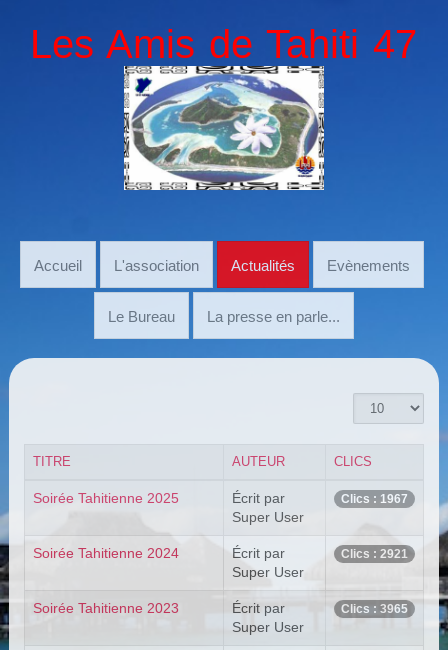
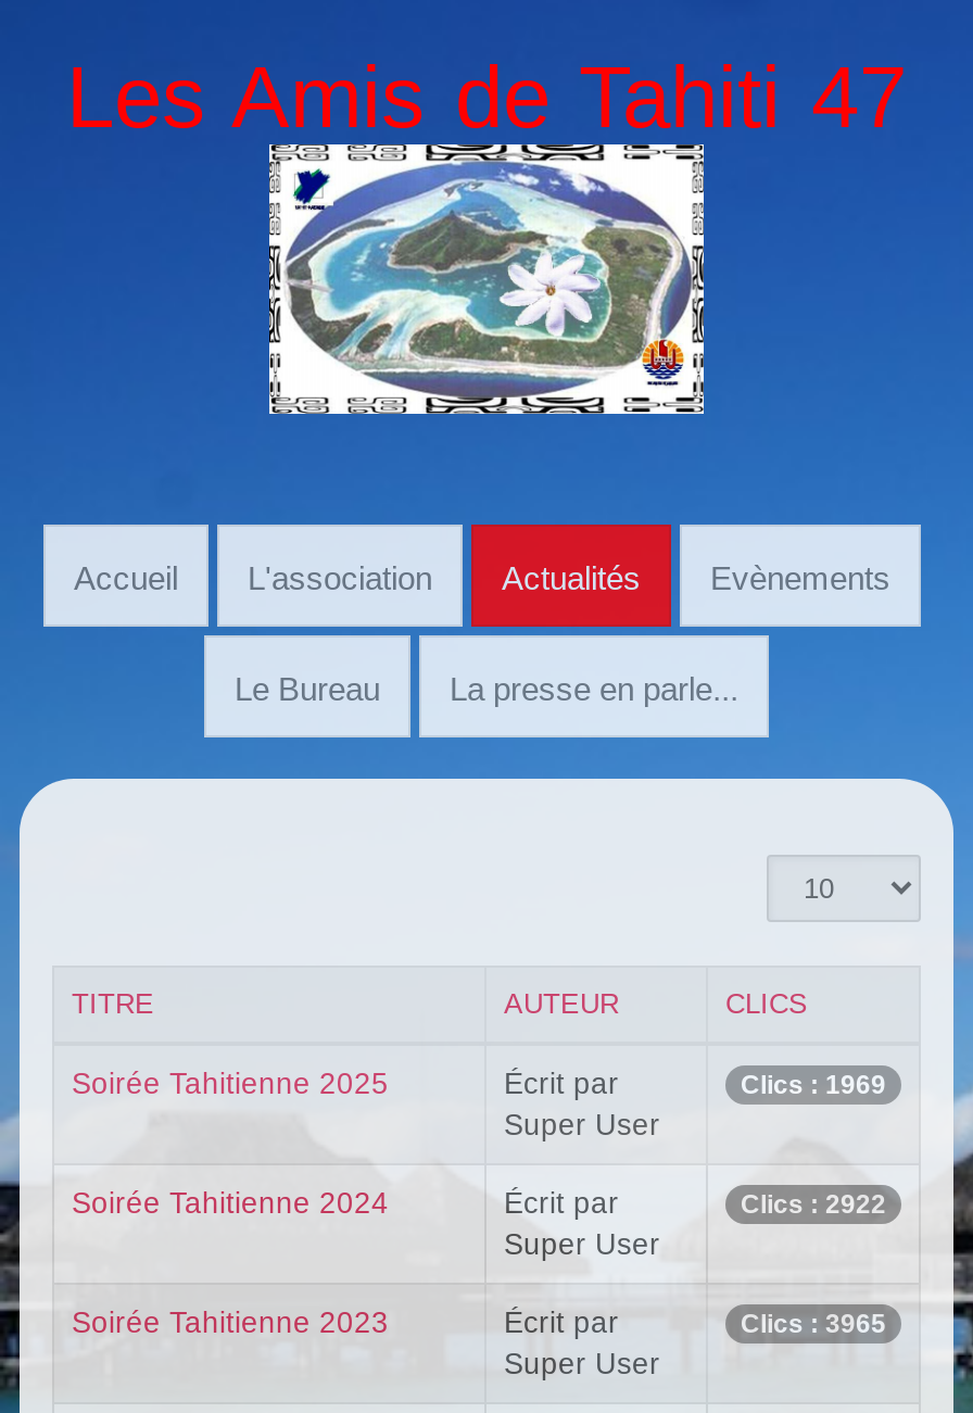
[341,492,408,506] Clics : 1967 -> [741,1070,886,1100] Clics : 1969
[341,547,408,561] Clics : 2921 -> [741,1189,886,1220] Clics : 2922

